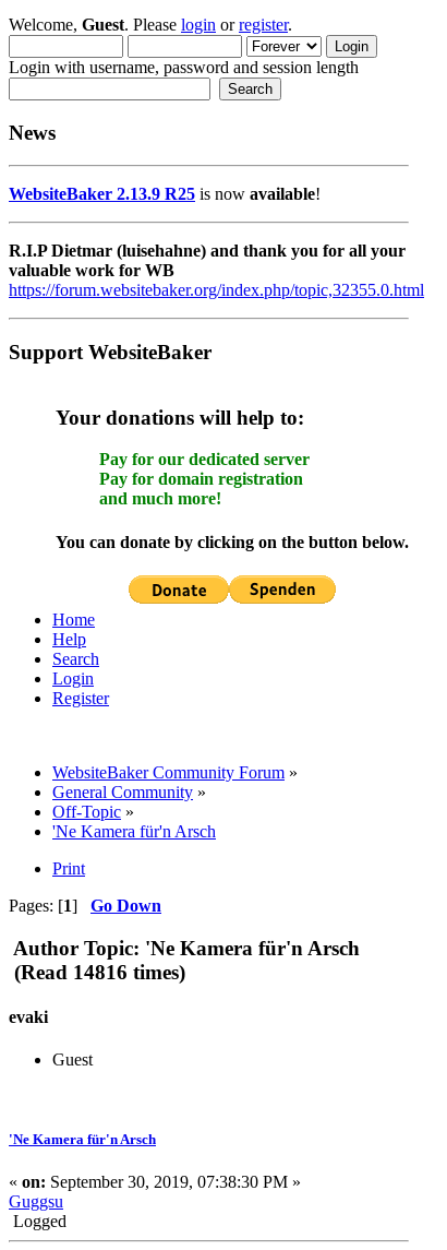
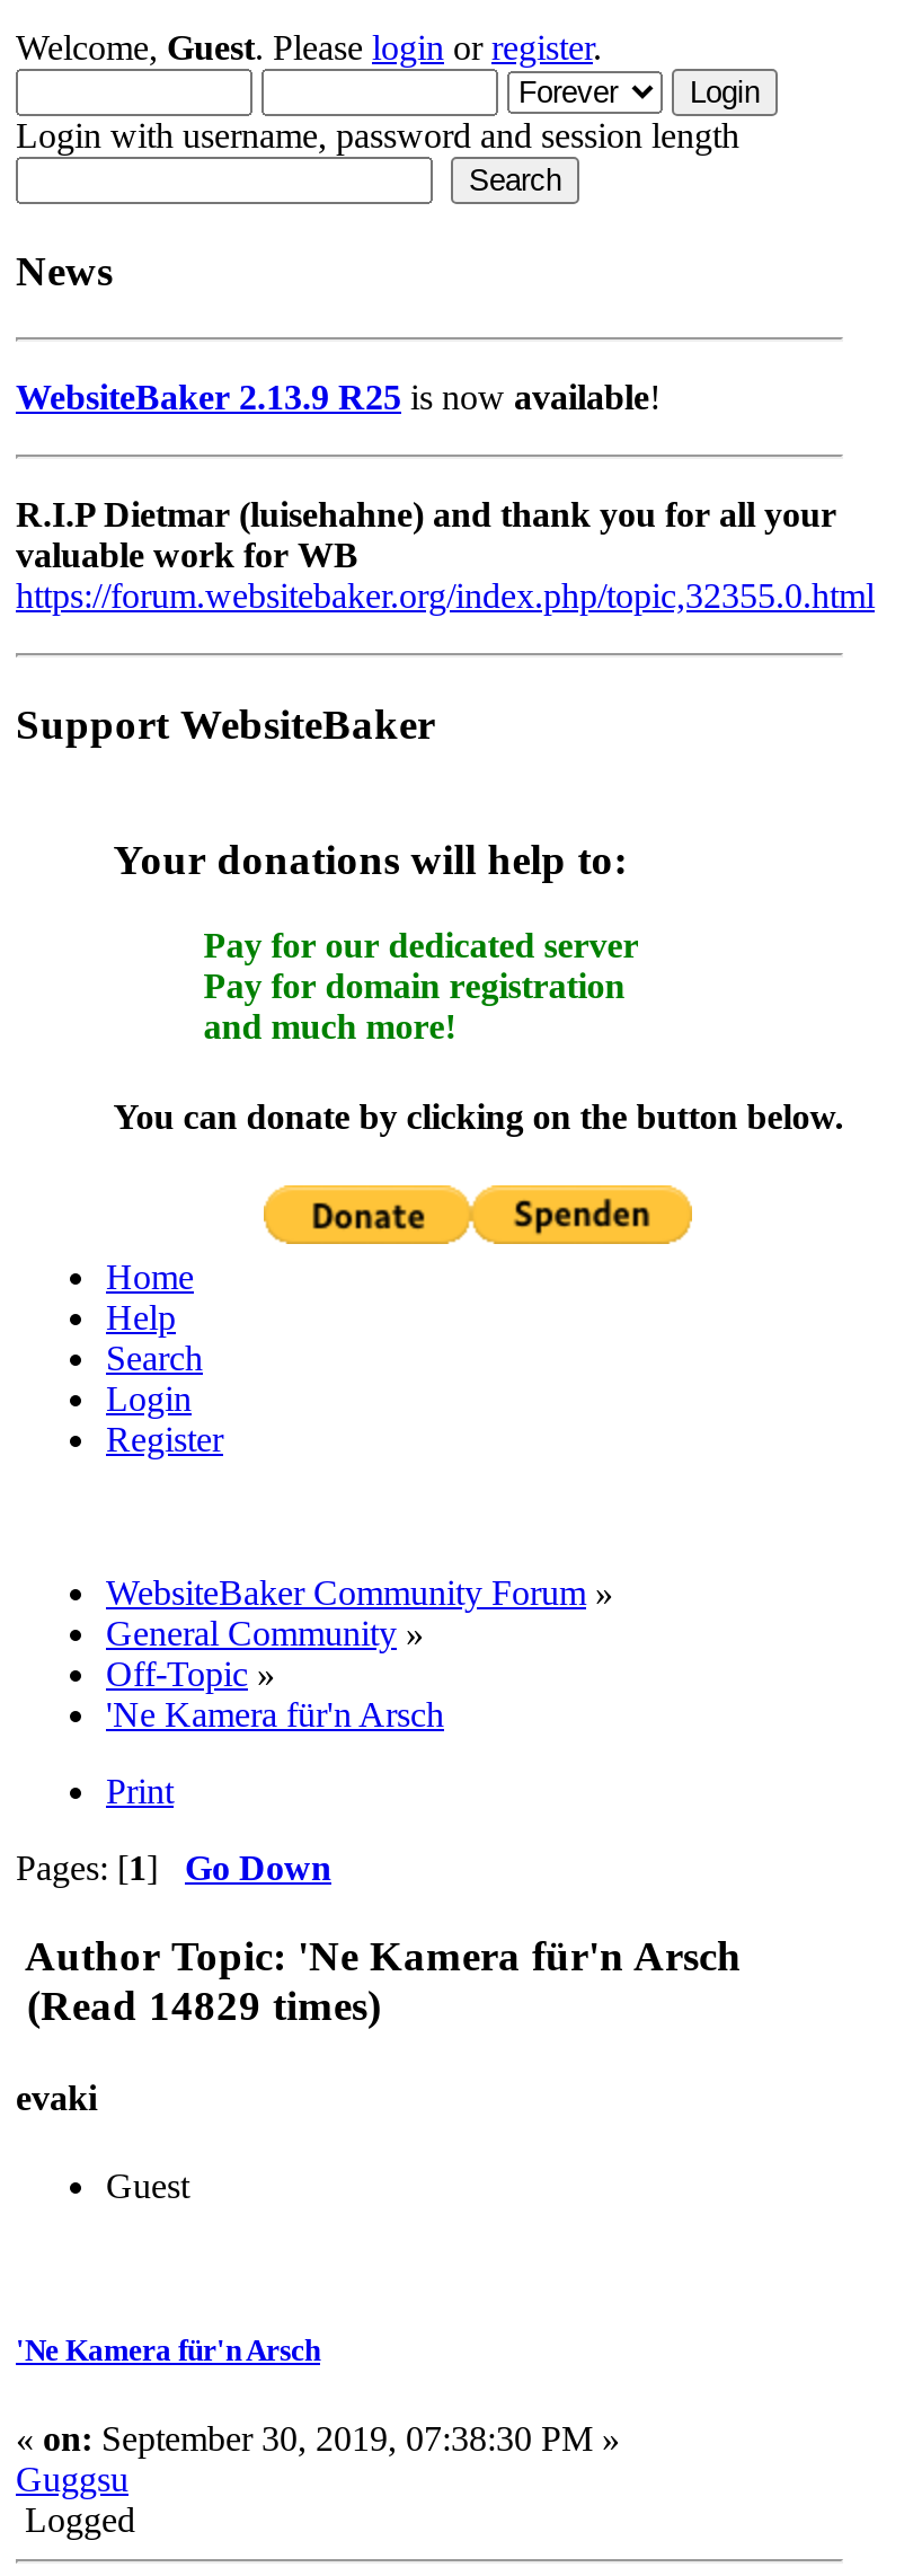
[9,960,185,983] (Read 14816 times) -> [16,1981,381,2028] (Read 14829 times)

